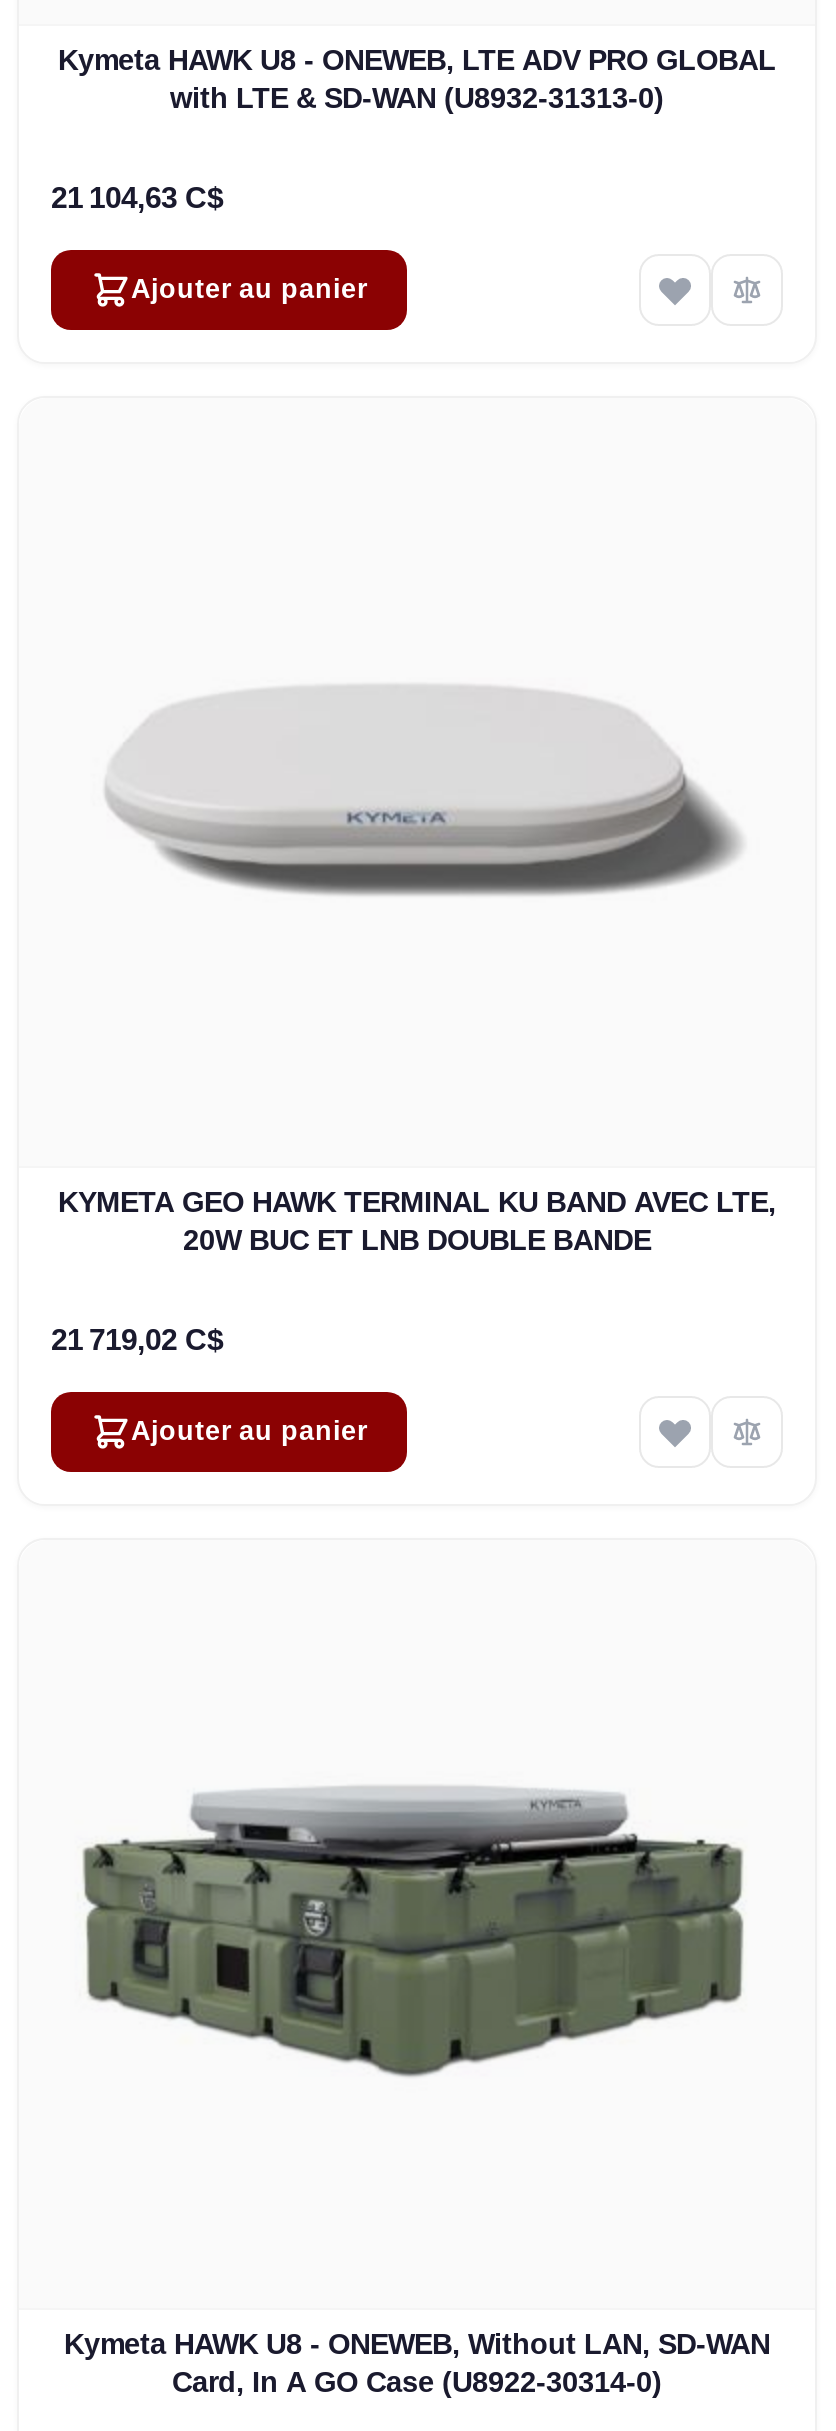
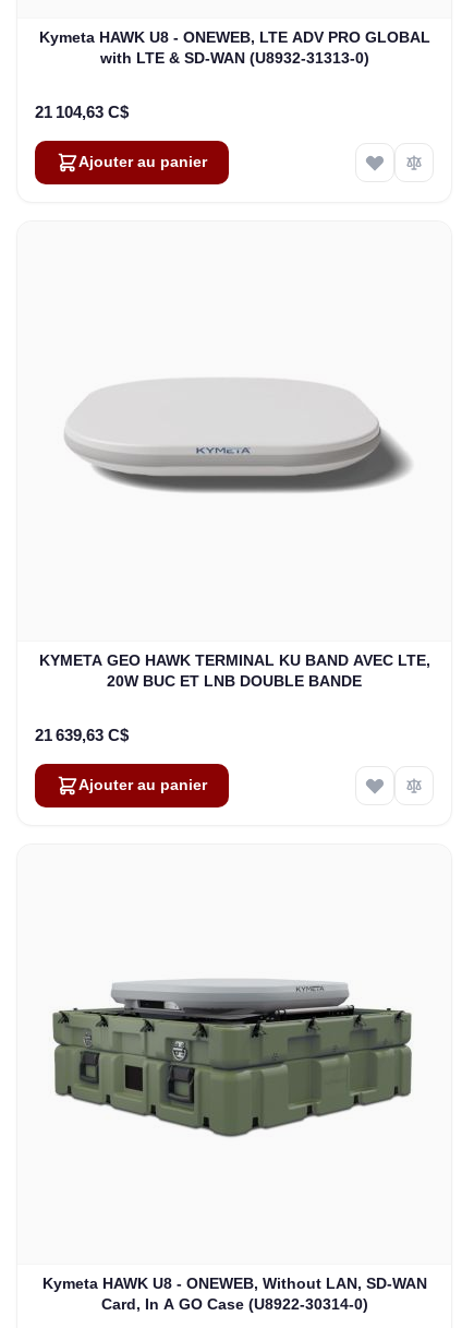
[51,1321,223,1355] 21 719,02 C$ -> [35,725,129,744] 21 639,63 C$

